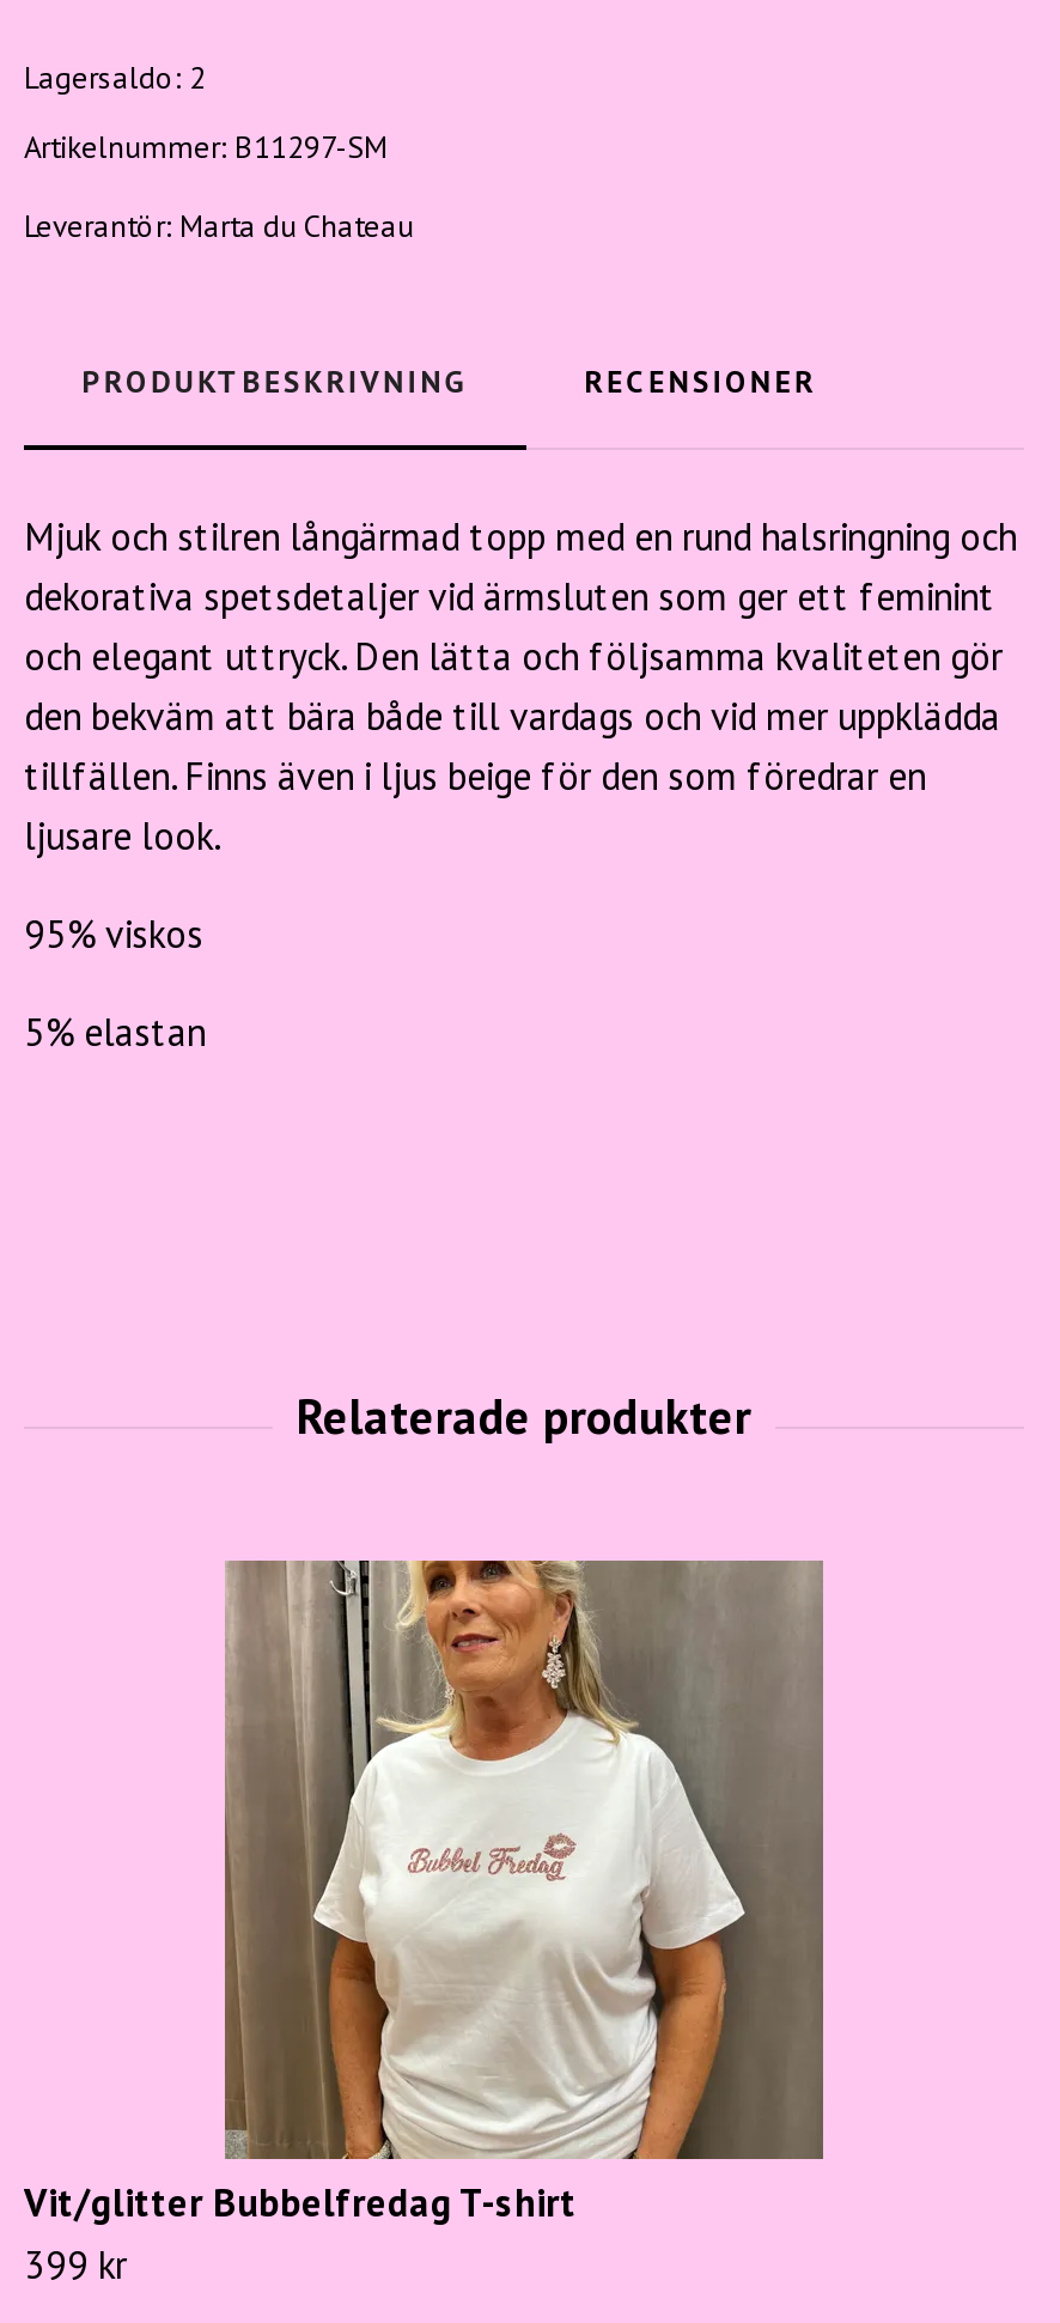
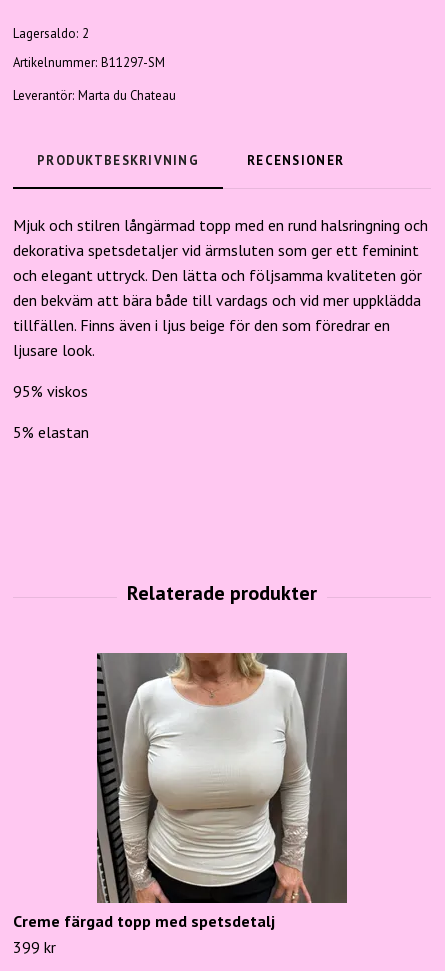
[24,1558,823,2226] [image] | Vit/glitter Bubbelfredag T-shirt -> [13,652,346,931] [image] | Creme färgad topp med spetsdetalj

